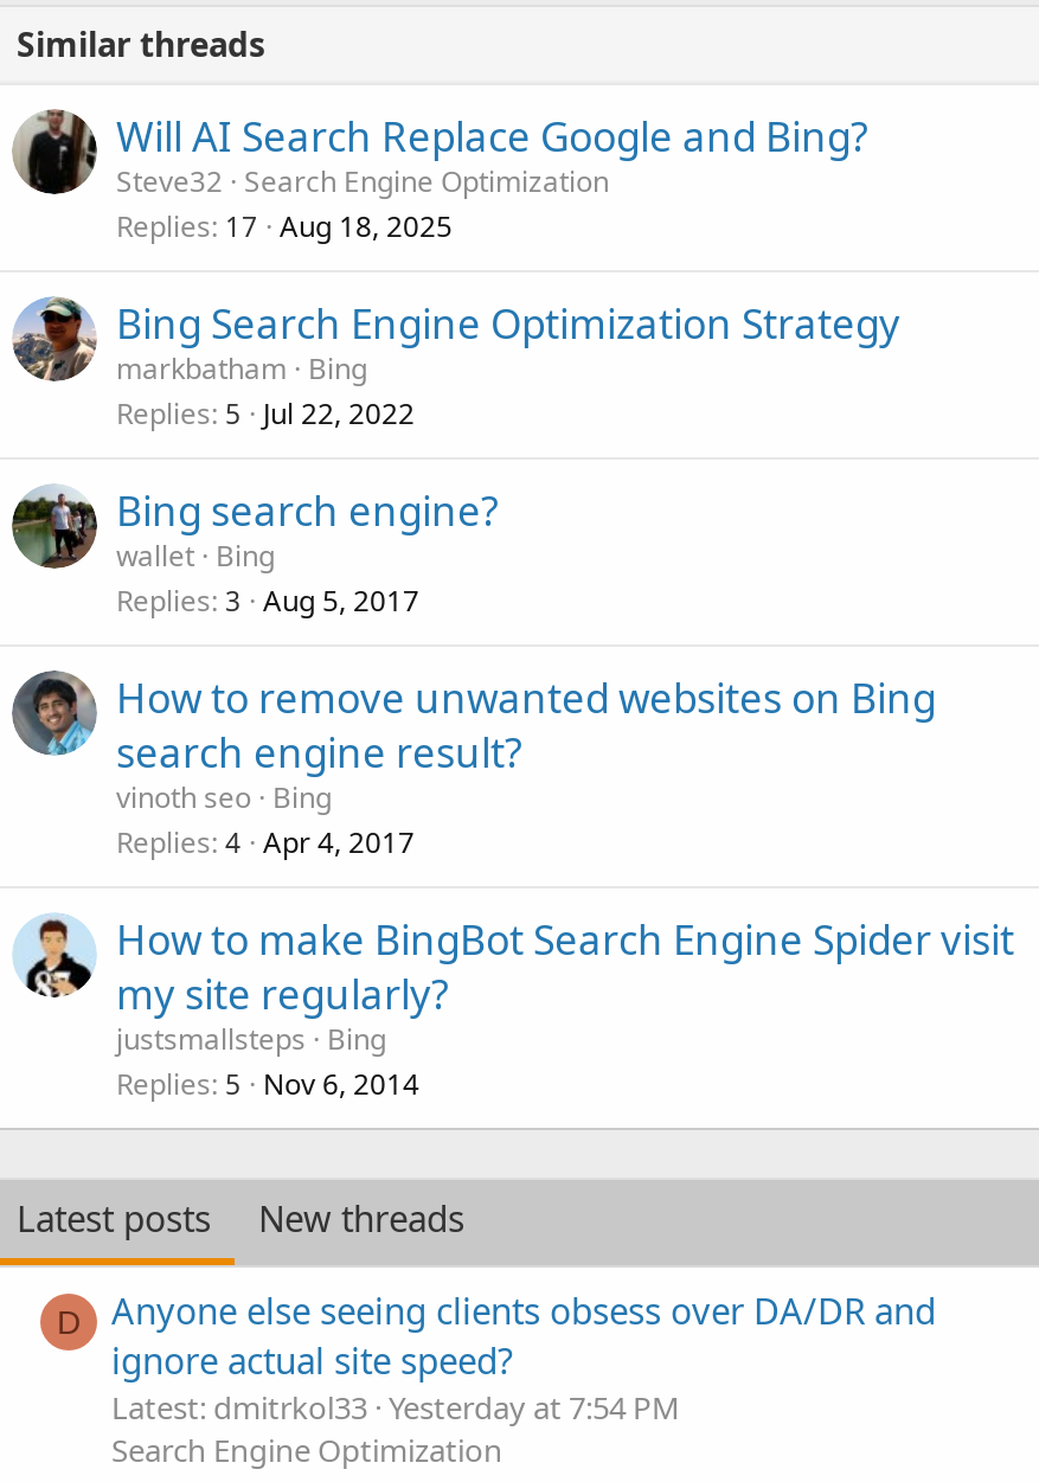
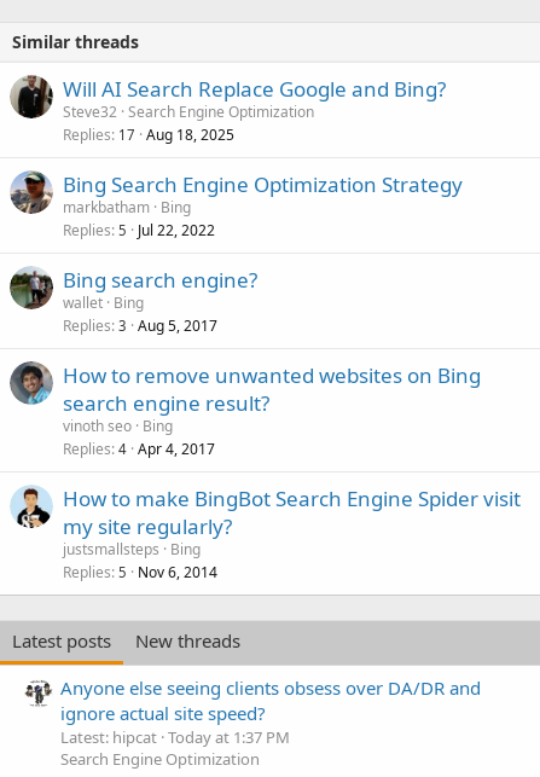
[57,1302,81,1340] D -> none
[111,1386,680,1428] Latest: dmitrkol33 Yesterday at 7:54 PM -> [60,726,290,748] Latest: hipcat Today at 1:37 PM

